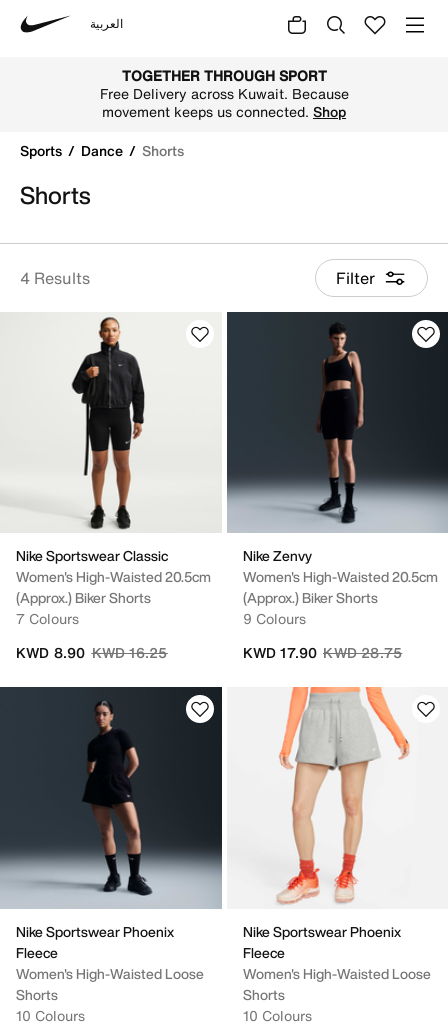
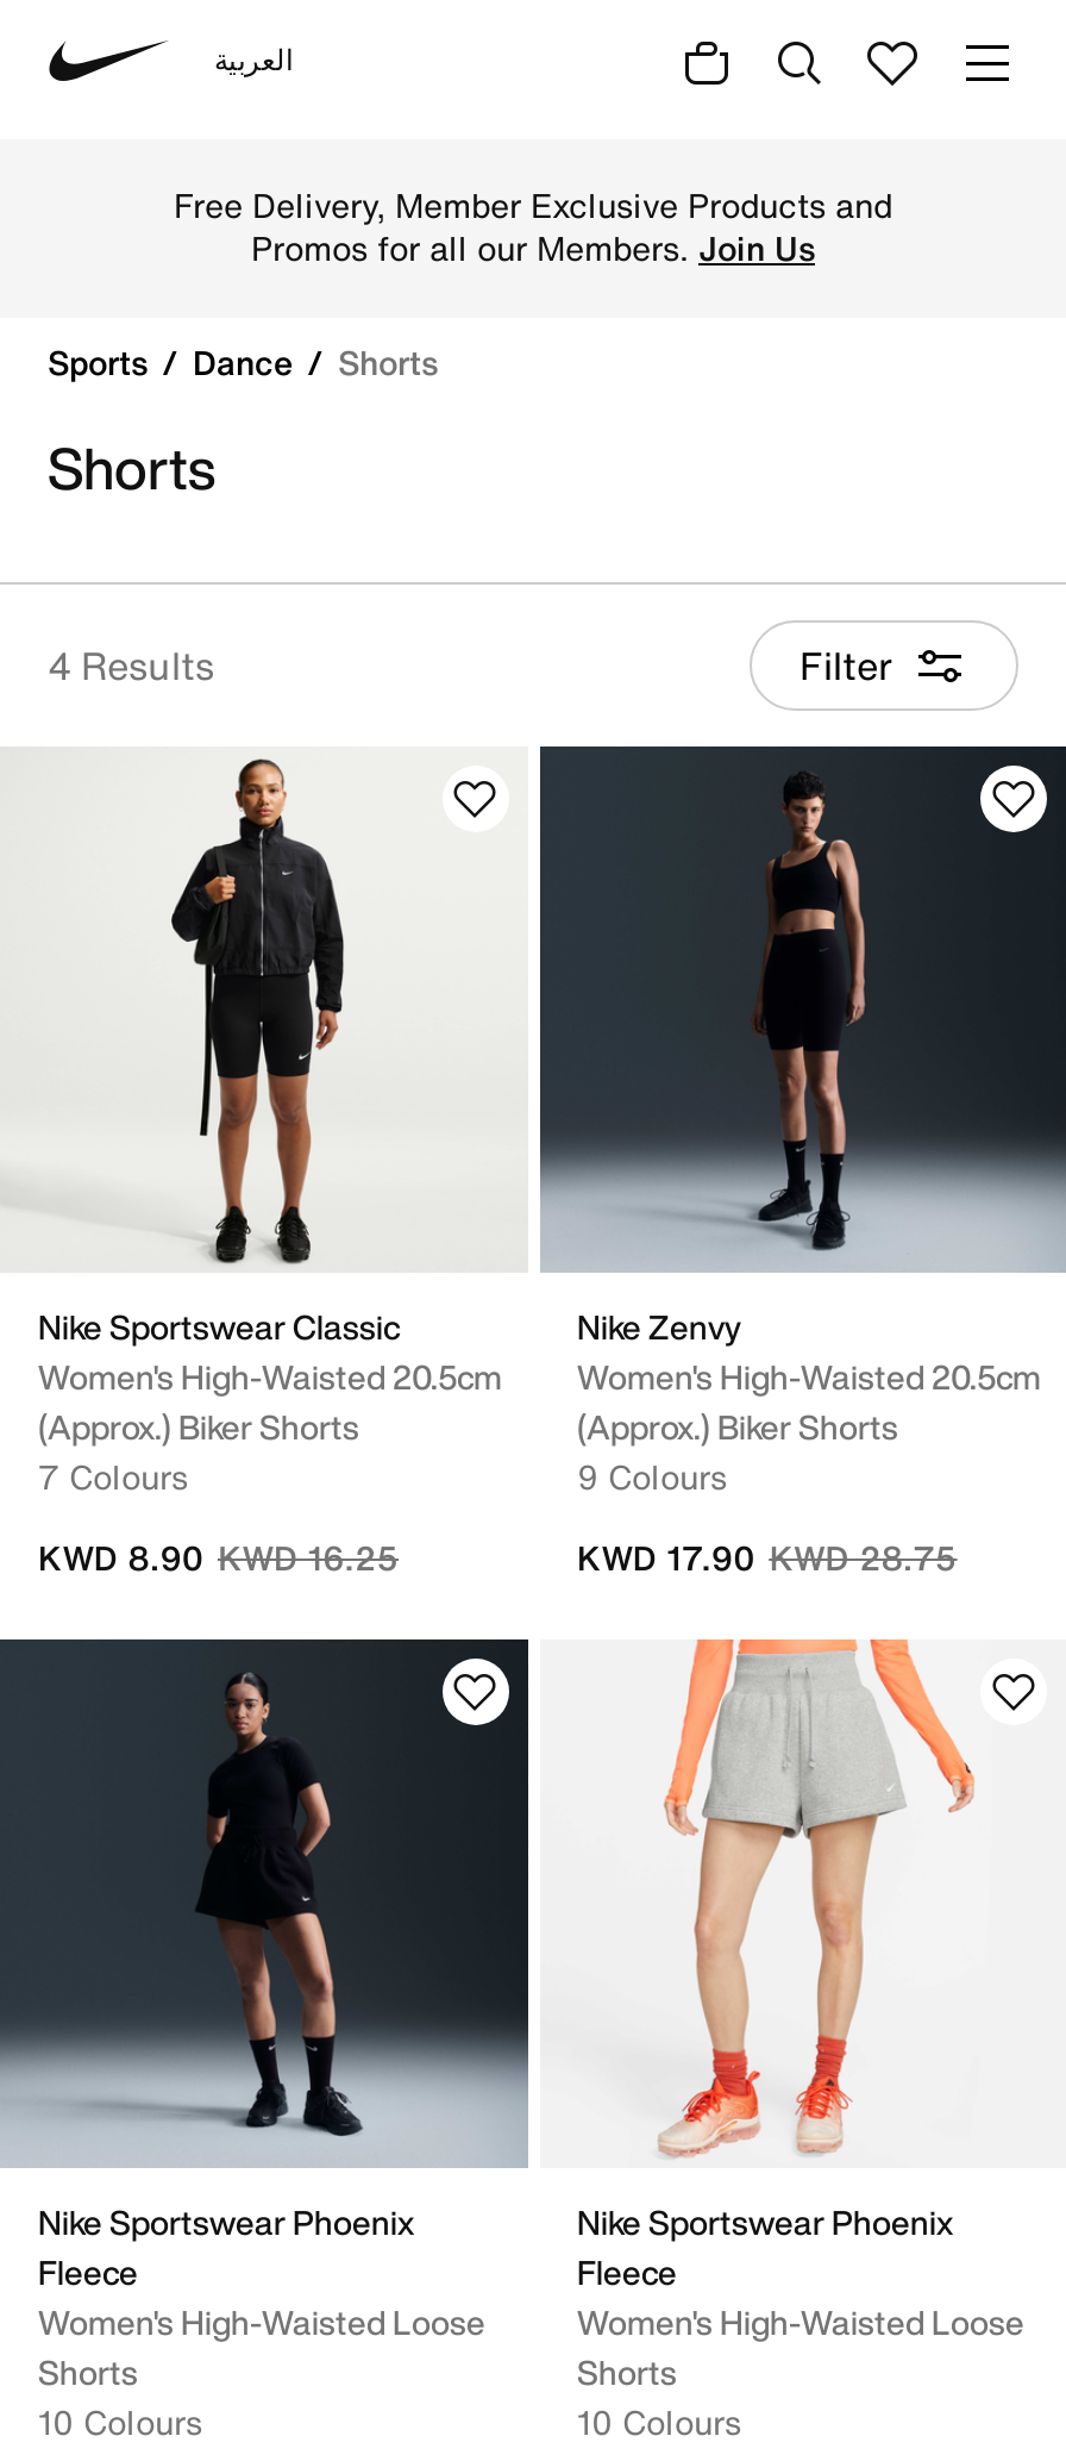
[99,65,348,122] TOGETHER THROUGH SPORT | Free Delivery across Kuwait. Because | movement keeps us connected. Shop -> [174,180,892,273] Free Delivery, Member Exclusive Products and | Promos for all our Members. Join Us

